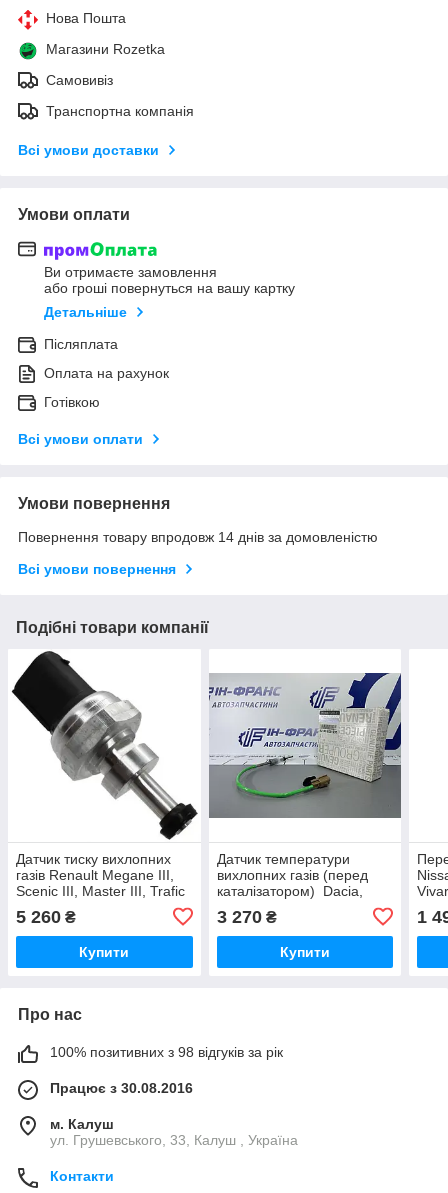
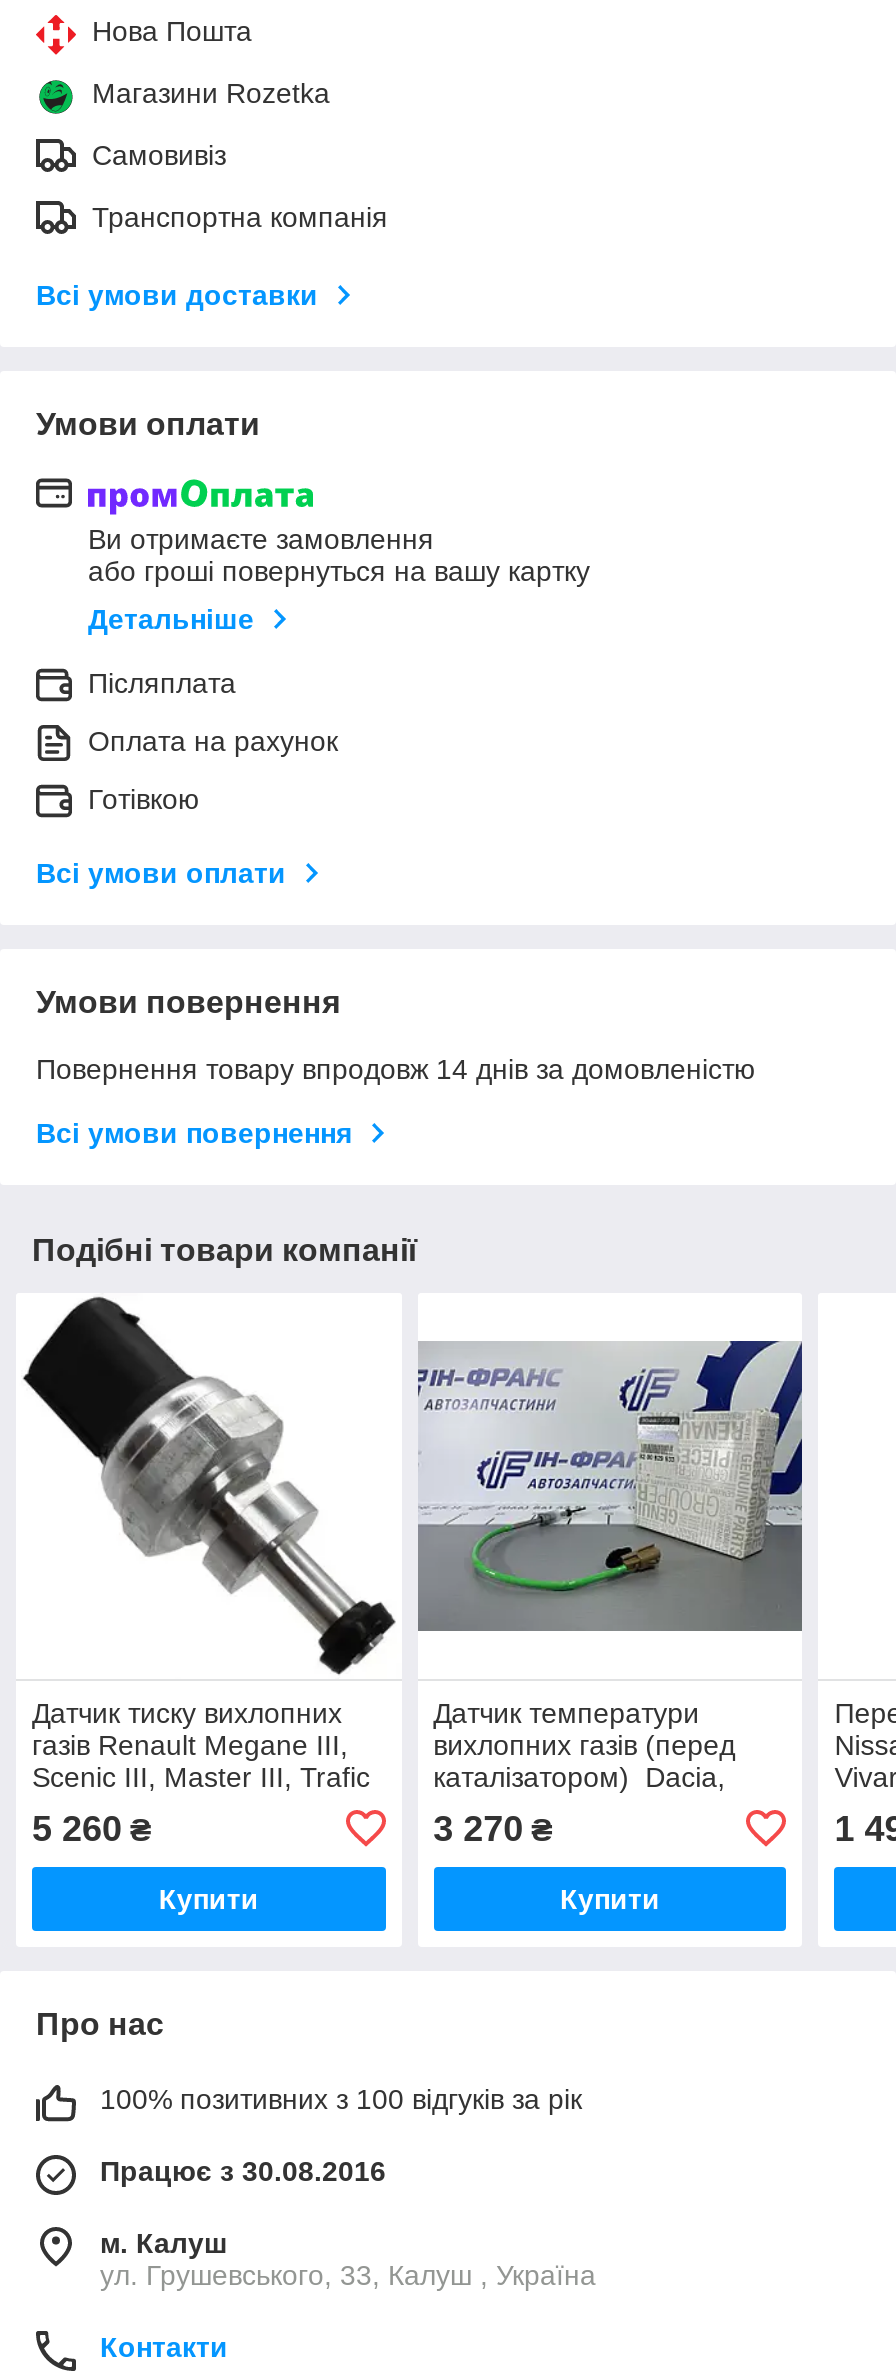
[50,1044,283,1060] 100% позитивних з 98 відгуків за рік -> [100,2083,582,2115] 100% позитивних з 100 відгуків за рік

